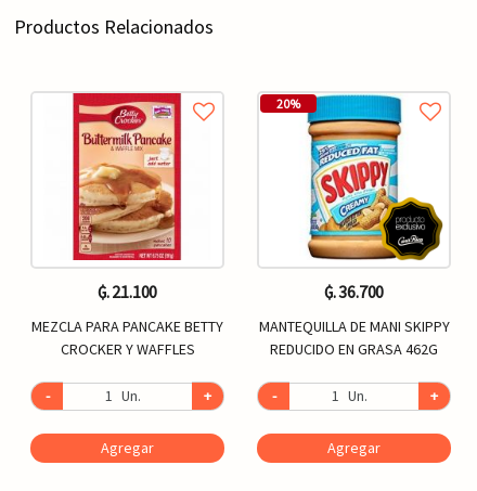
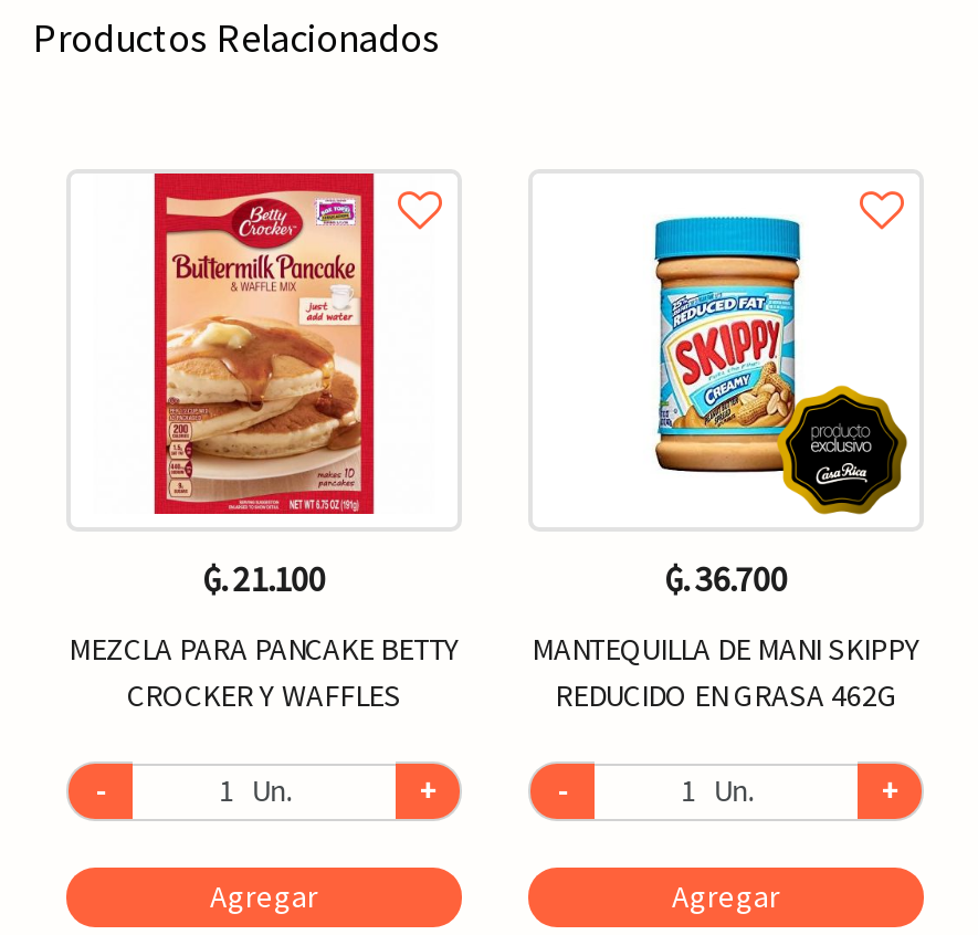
[276,95,300,112] 20% -> none
[306,93,403,261] [image] -> [632,176,824,514] [image]

